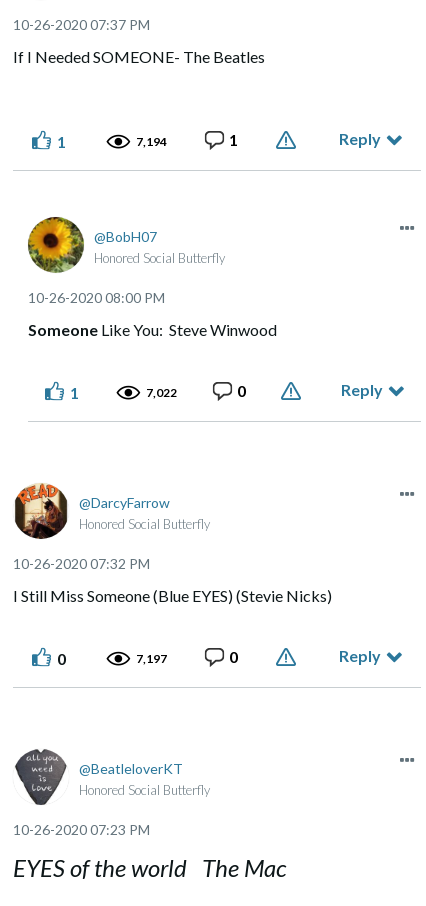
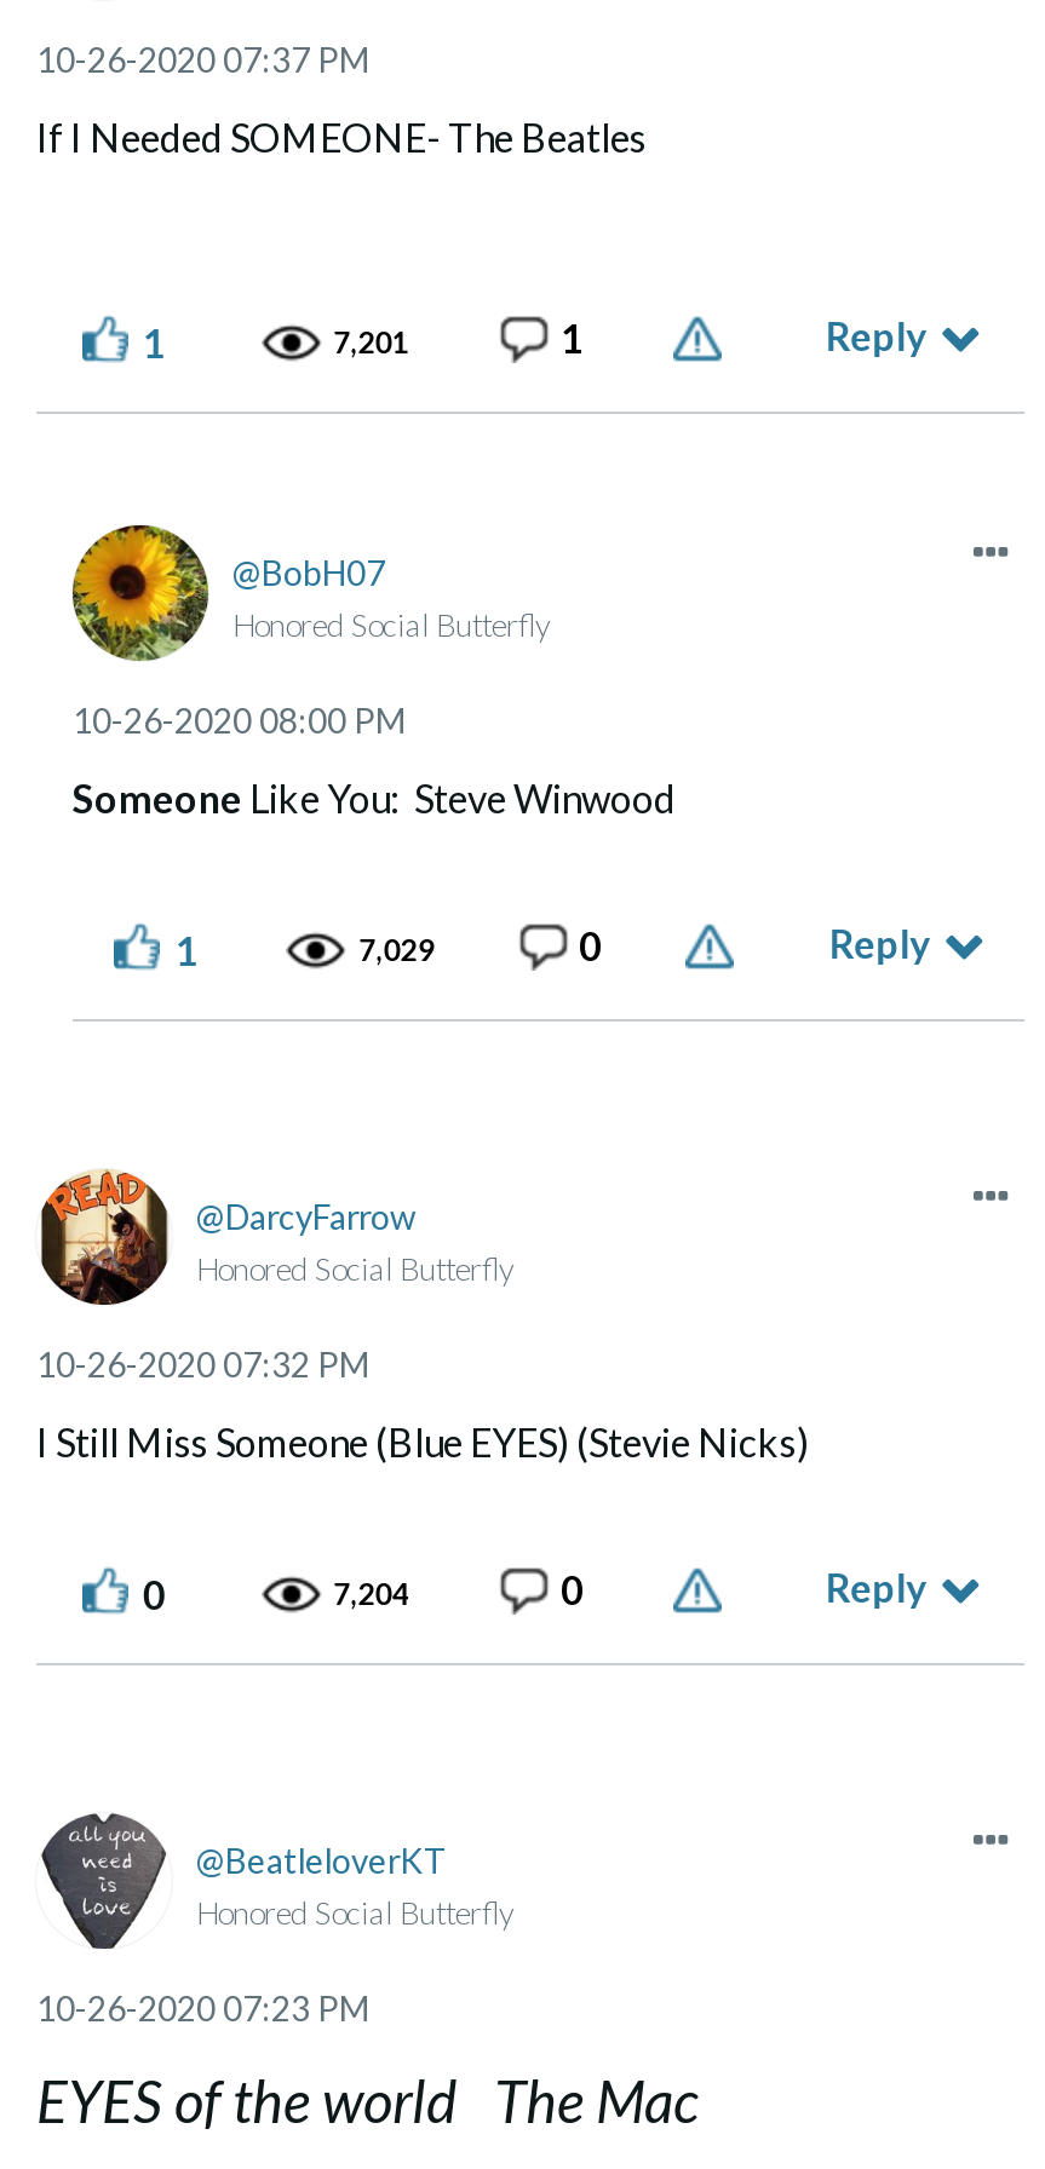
[136,134,167,149] 7,194 -> [333,324,409,360] 7,201
[146,385,177,400] 7,022 -> [359,931,434,968] 7,029
[136,651,167,666] 7,197 -> [333,1575,409,1611] 7,204

